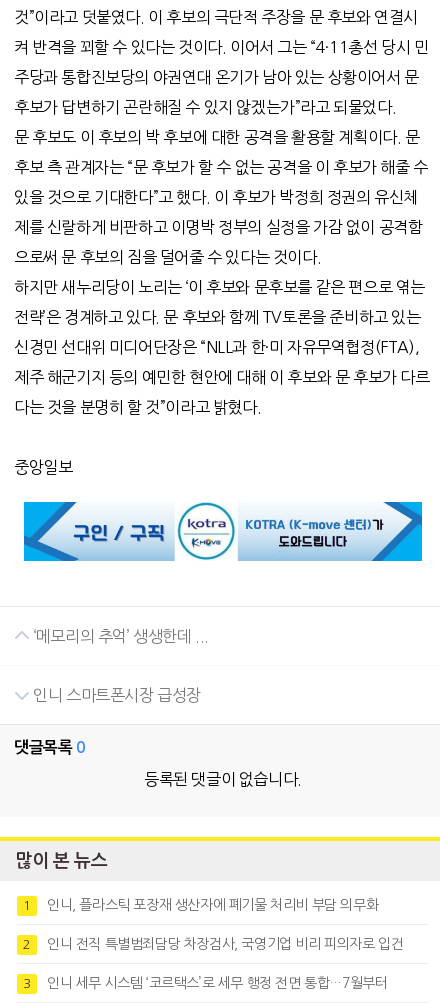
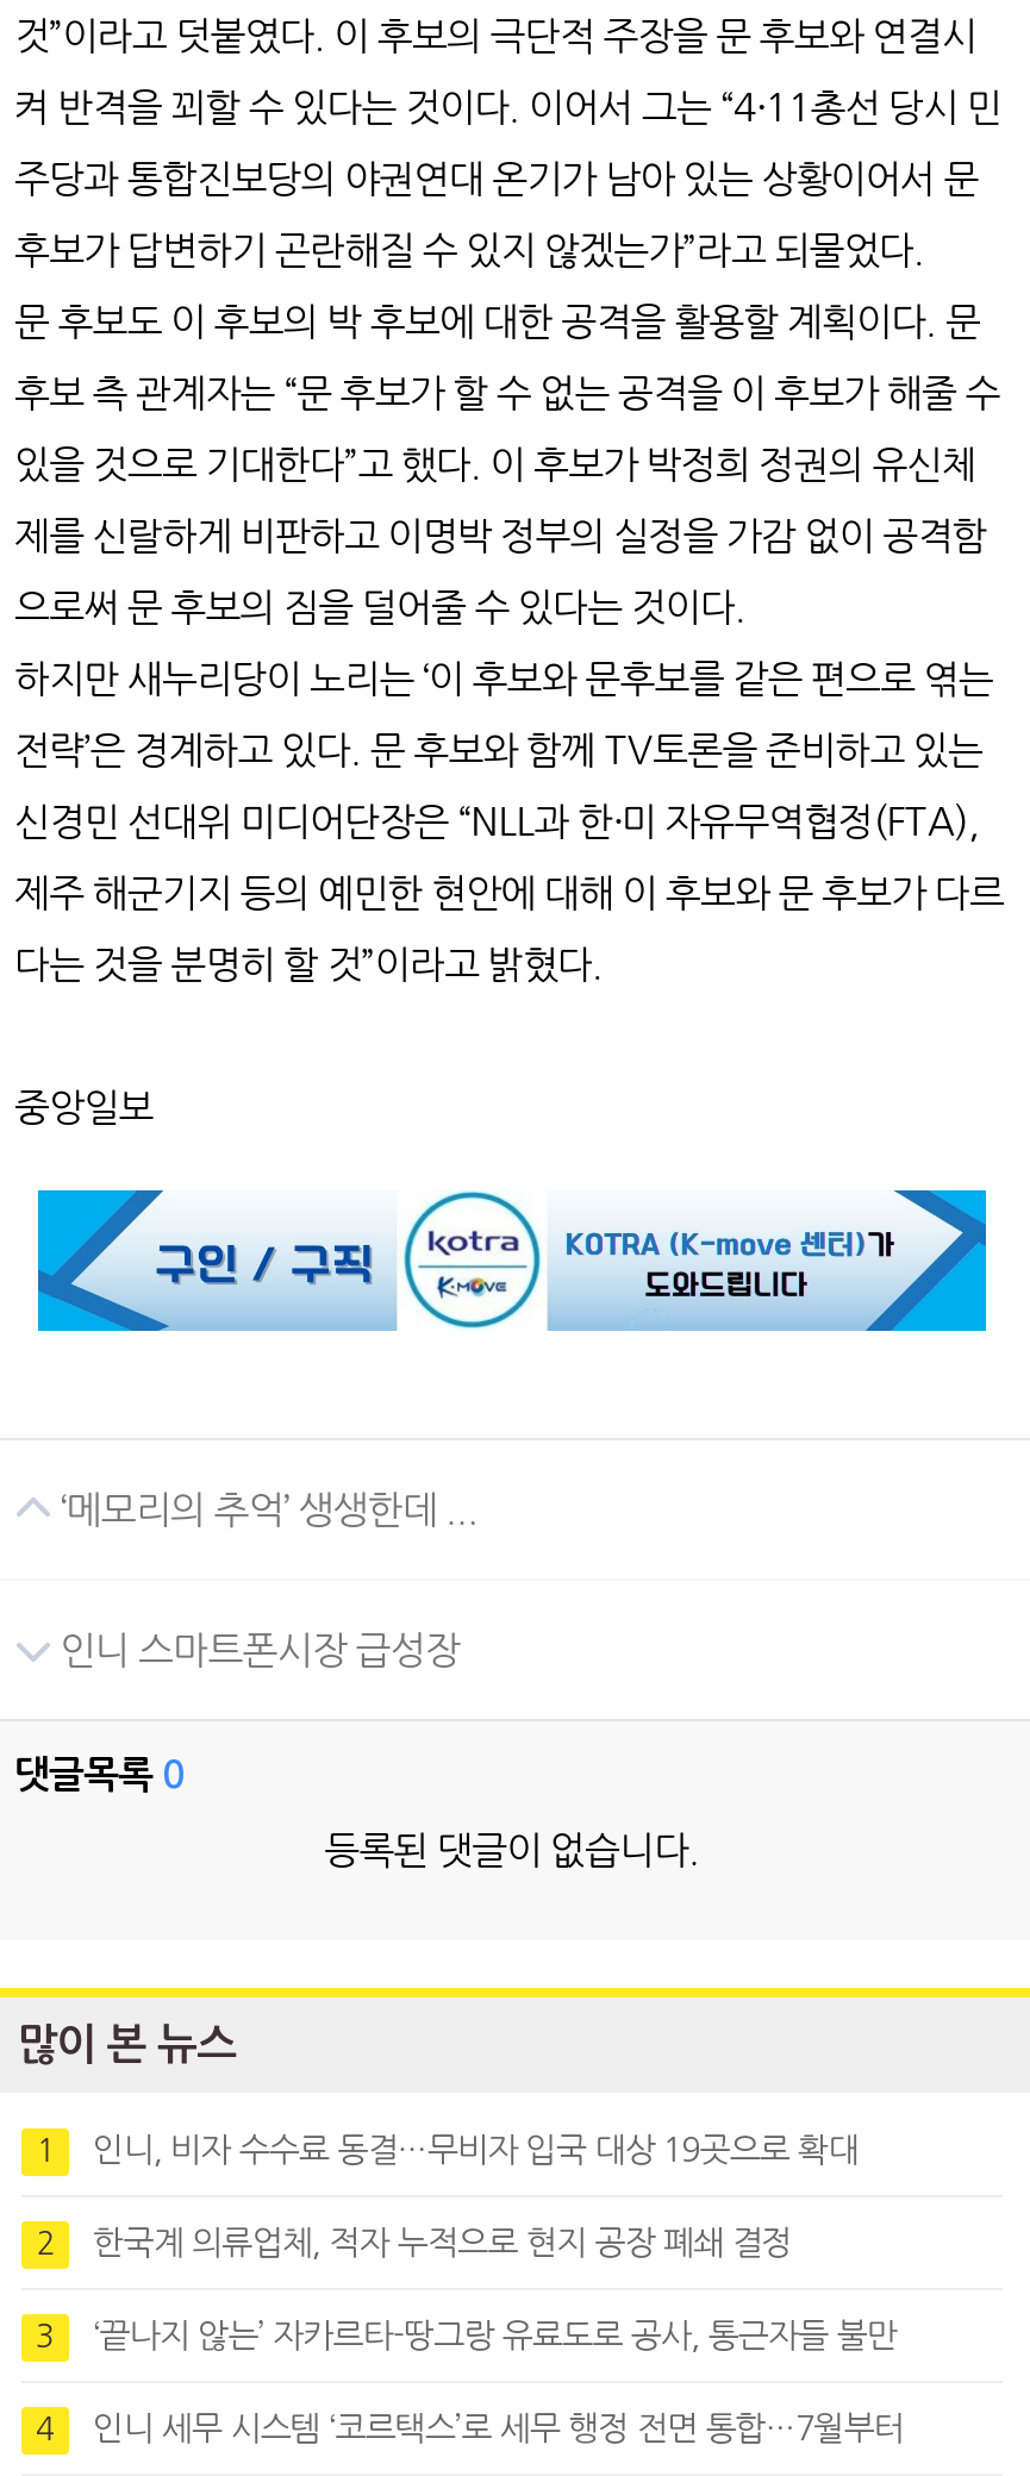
[47,898,378,912] 인니, 플라스틱 포장재 생산자에 폐기물 처리비 부담 의무화 -> [93,2133,858,2166] 인니, 비자 수수료 동결…무비자 입국 대상 19곳으로 확대
[47,937,403,951] 인니 전직 특별범죄담당 차장검사, 국영기업 비리 피의자로 입건 -> [93,2226,792,2259] 한국계 의류업체, 적자 누적으로 현지 공장 폐쇄 결정
none -> [36,2319,896,2445] ‘끝나지 않는’ 자카르타-땅그랑 유료도로 공사, 통근자들 불만 | 4

